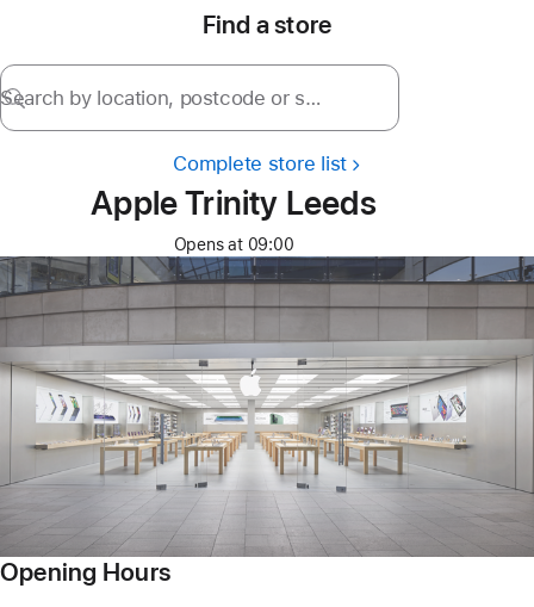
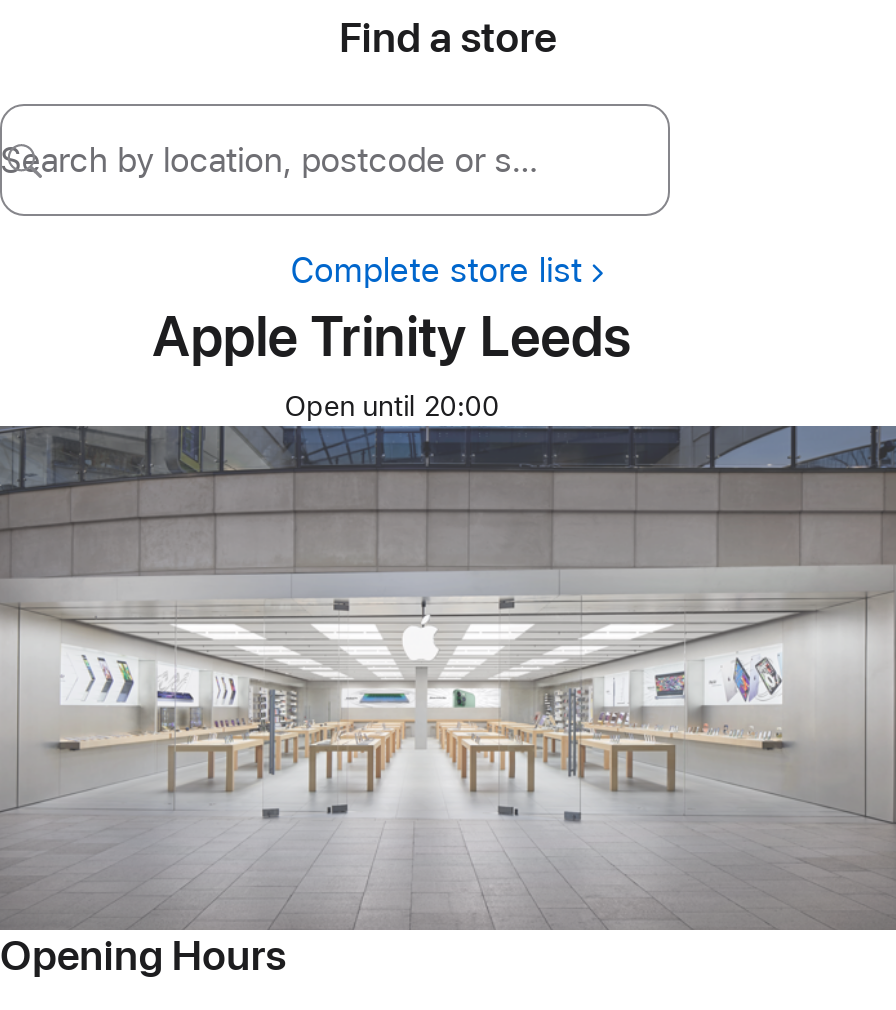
[174,235,294,254] Opens at 09:00 -> [285,390,499,422] Open until 20:00

